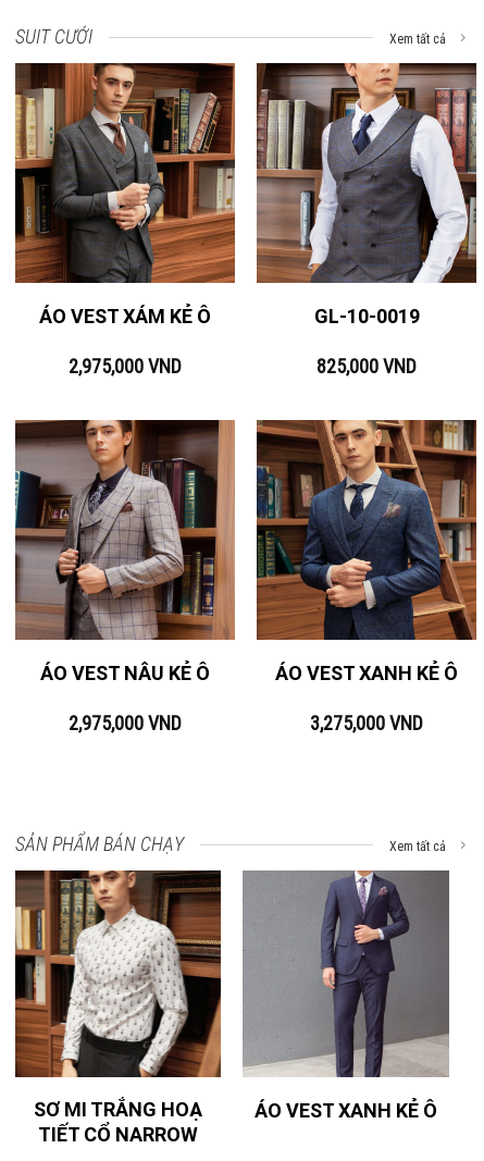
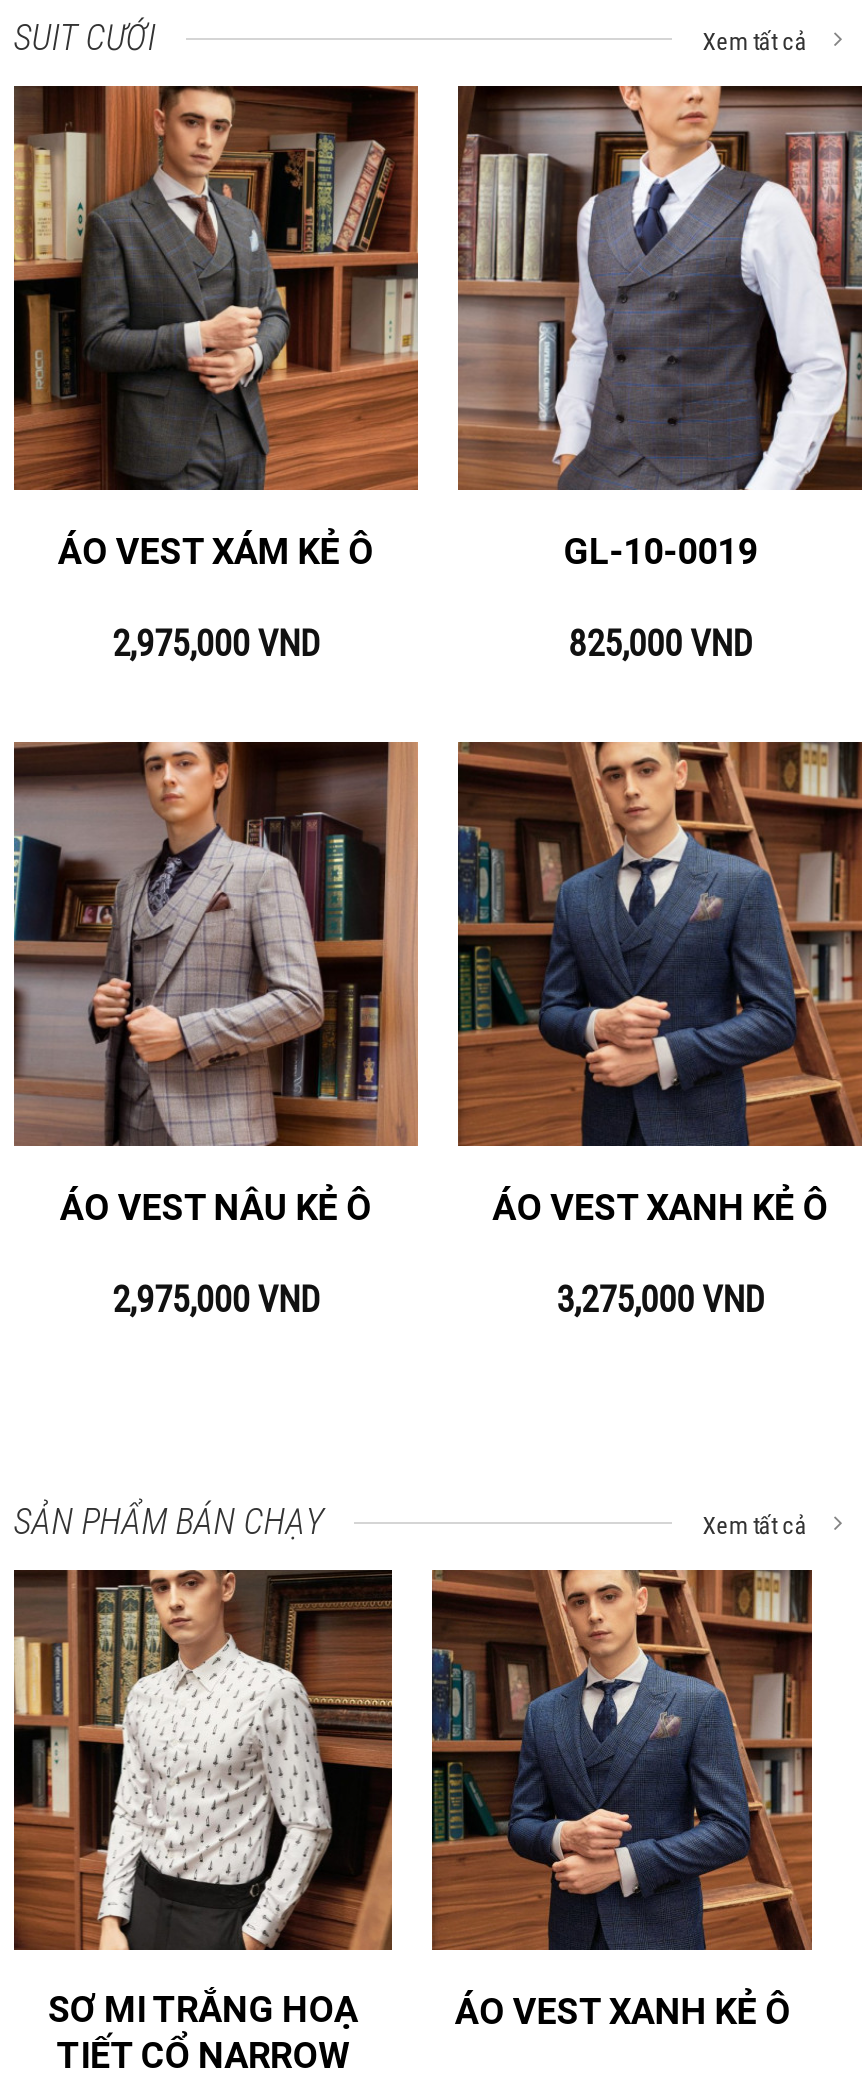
[243,869,449,1077] [image] -> [430,1568,812,1952] [image]

